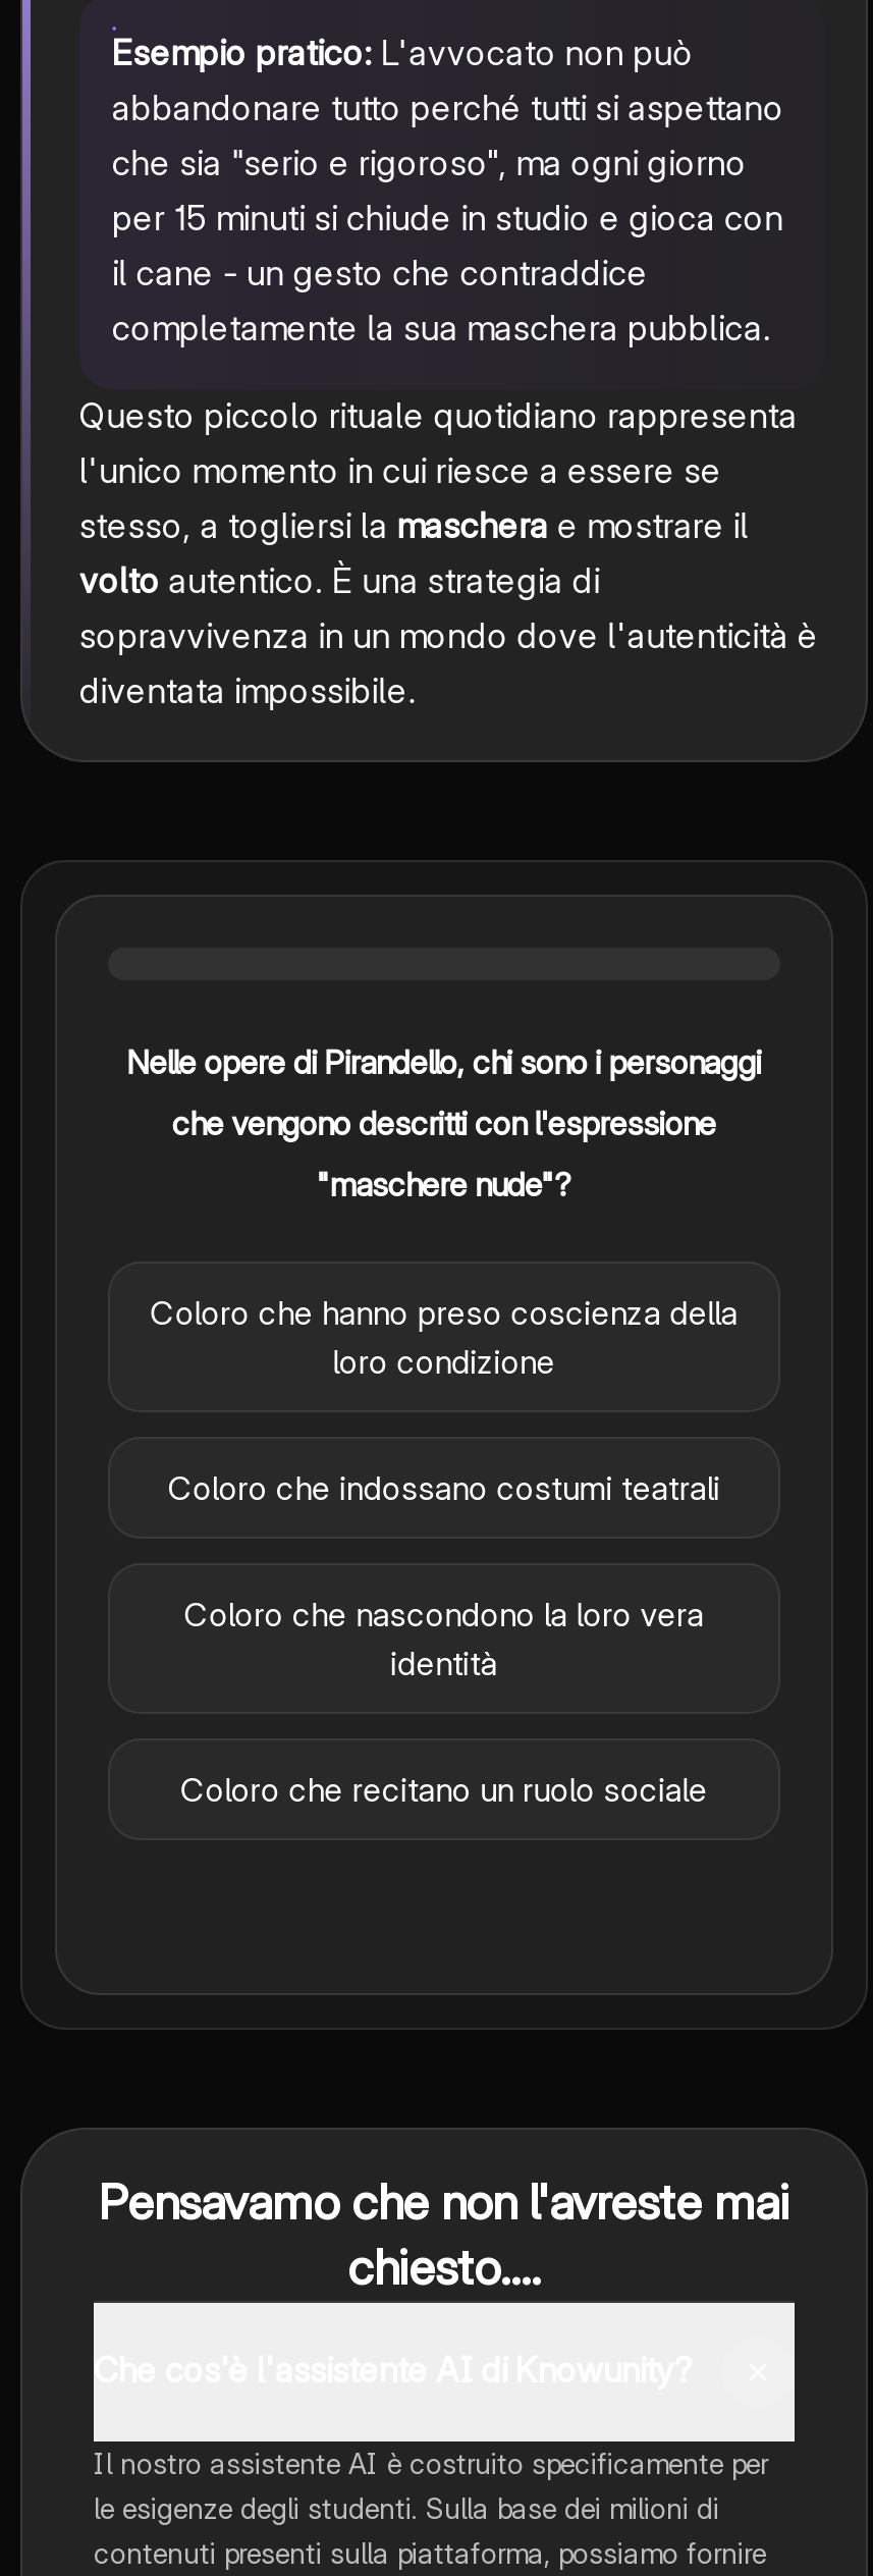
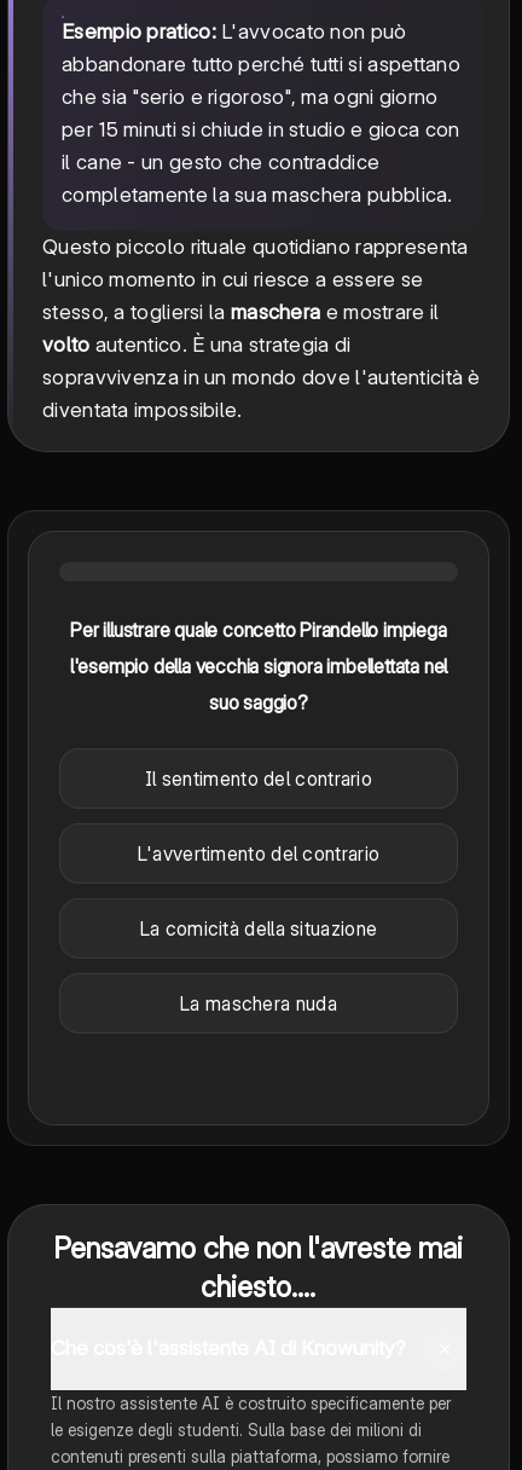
[127,1040,761,1081] Nelle opere di Pirandello, chi sono i personaggi -> [70,617,447,641] Per illustrare quale concetto Pirandello impiega
[172,1102,716,1142] che vengono descritti con l'espressione -> [70,653,447,678] l'esempio della vecchia signora imbellettata nel
[316,1163,572,1203] "maschere nude"? -> [209,690,308,714] suo saggio?
[150,1291,738,1381] Coloro che hanno preso coscienza della | loro condizione -> [145,766,372,790] Il sentimento del contrario
[168,1466,720,1507] Coloro che indossano costumi teatrali -> [138,841,380,865] L'avvertimento del contrario
[184,1593,704,1682] Coloro che nascondono la loro vera | identità -> [140,916,377,940] La comicità della situazione
[181,1768,708,1809] Coloro che recitano un ruolo sociale -> [180,991,337,1015] La maschera nuda

